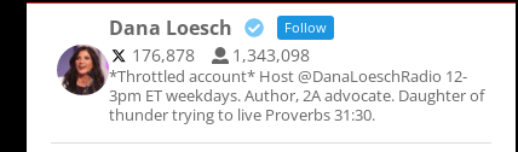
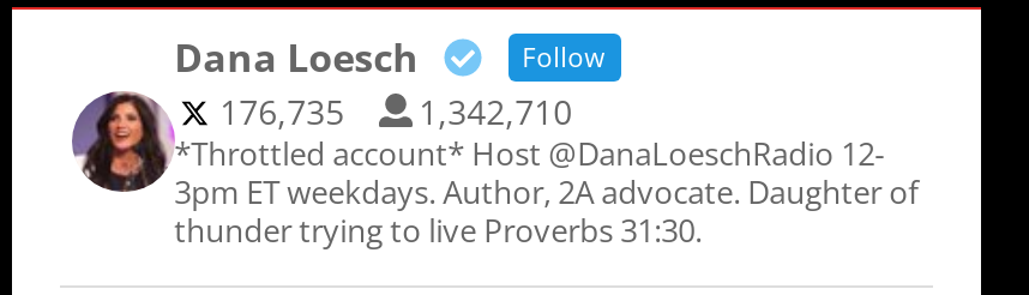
[132,43,199,66] 176,878 -> [220,88,354,133] 176,735
[232,43,309,66] 1,343,098 -> [419,88,573,133] 1,342,710

